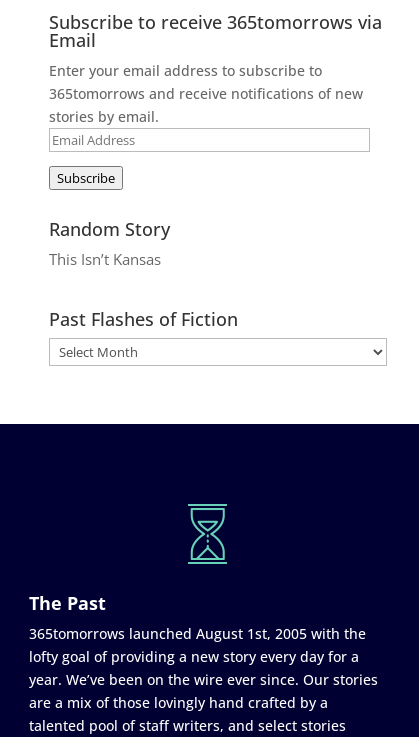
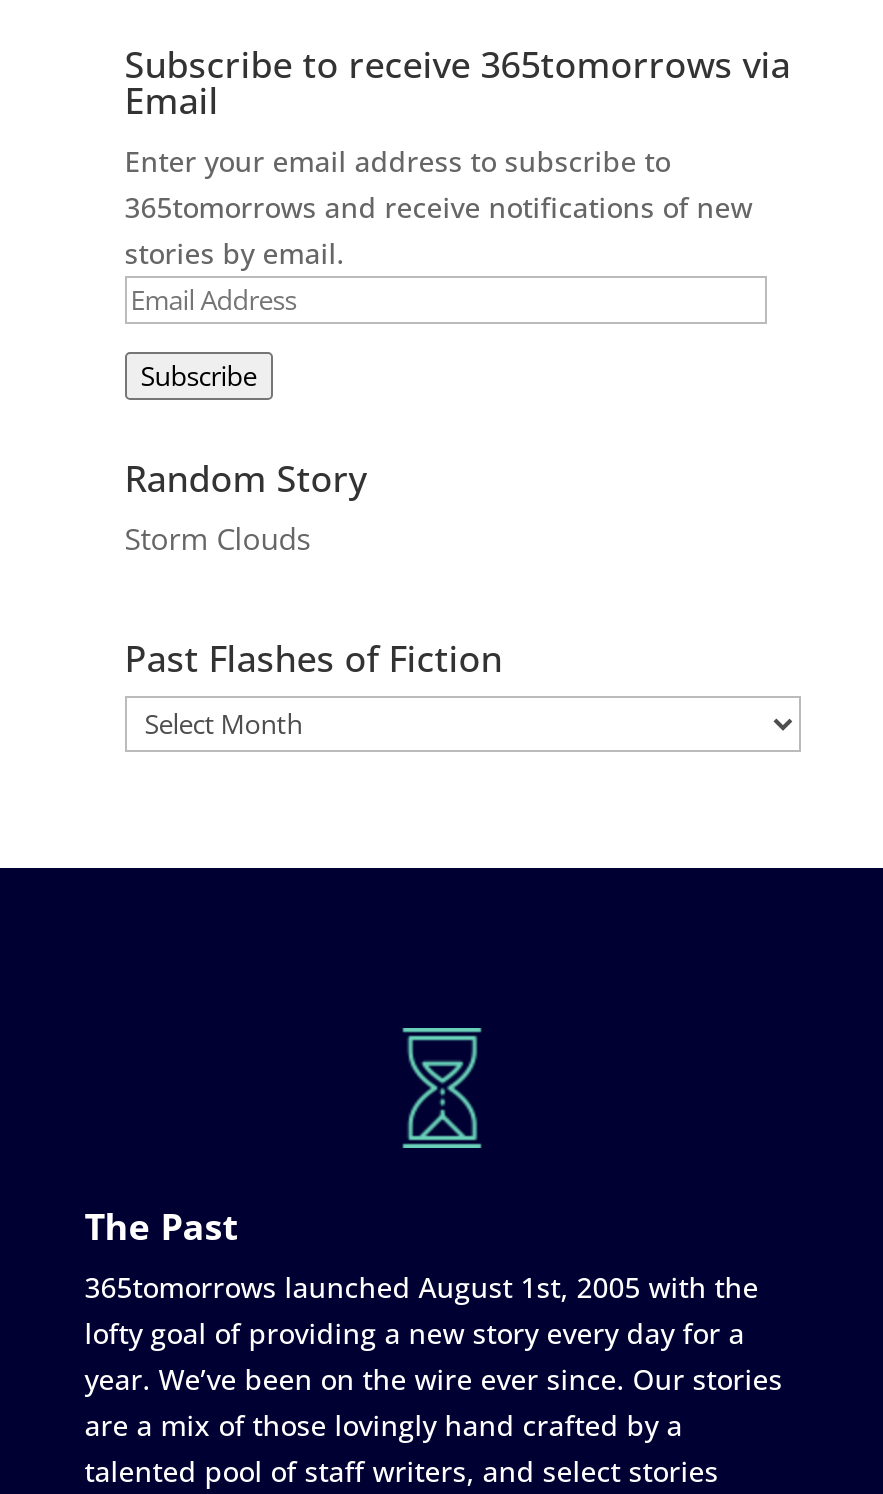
[49,249,161,269] This Isn’t Kansas -> [125,517,311,557] Storm Clouds

